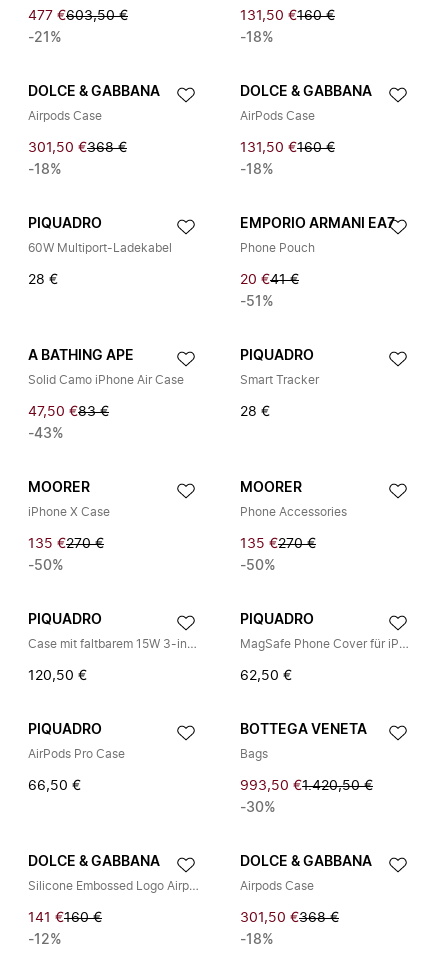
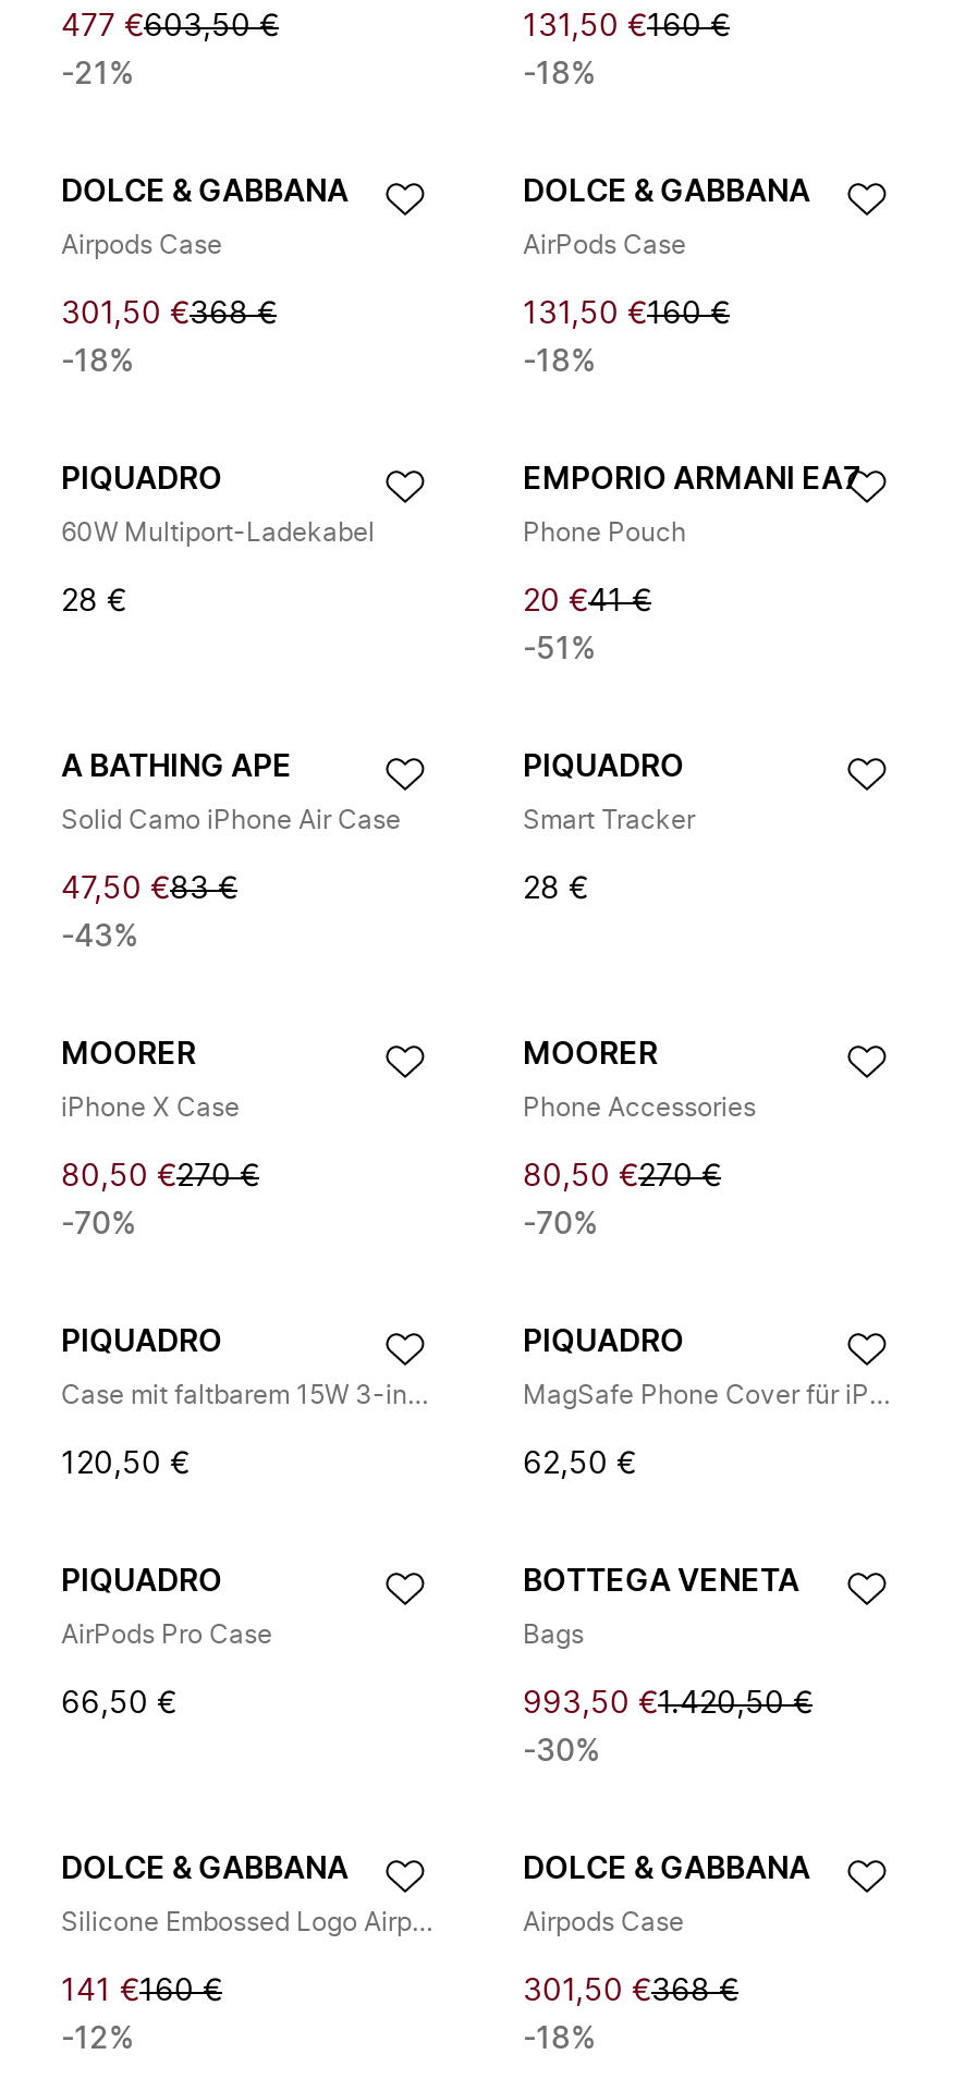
[28,537,104,551] 135 €270 € -> [61,1162,259,1193] 80,50 €270 €
[240,537,316,551] 135 €270 € -> [523,1162,721,1193] 80,50 €270 €
[28,559,64,573] -50% -> [61,1210,137,1240] -70%
[240,559,276,573] -50% -> [523,1210,599,1240] -70%

